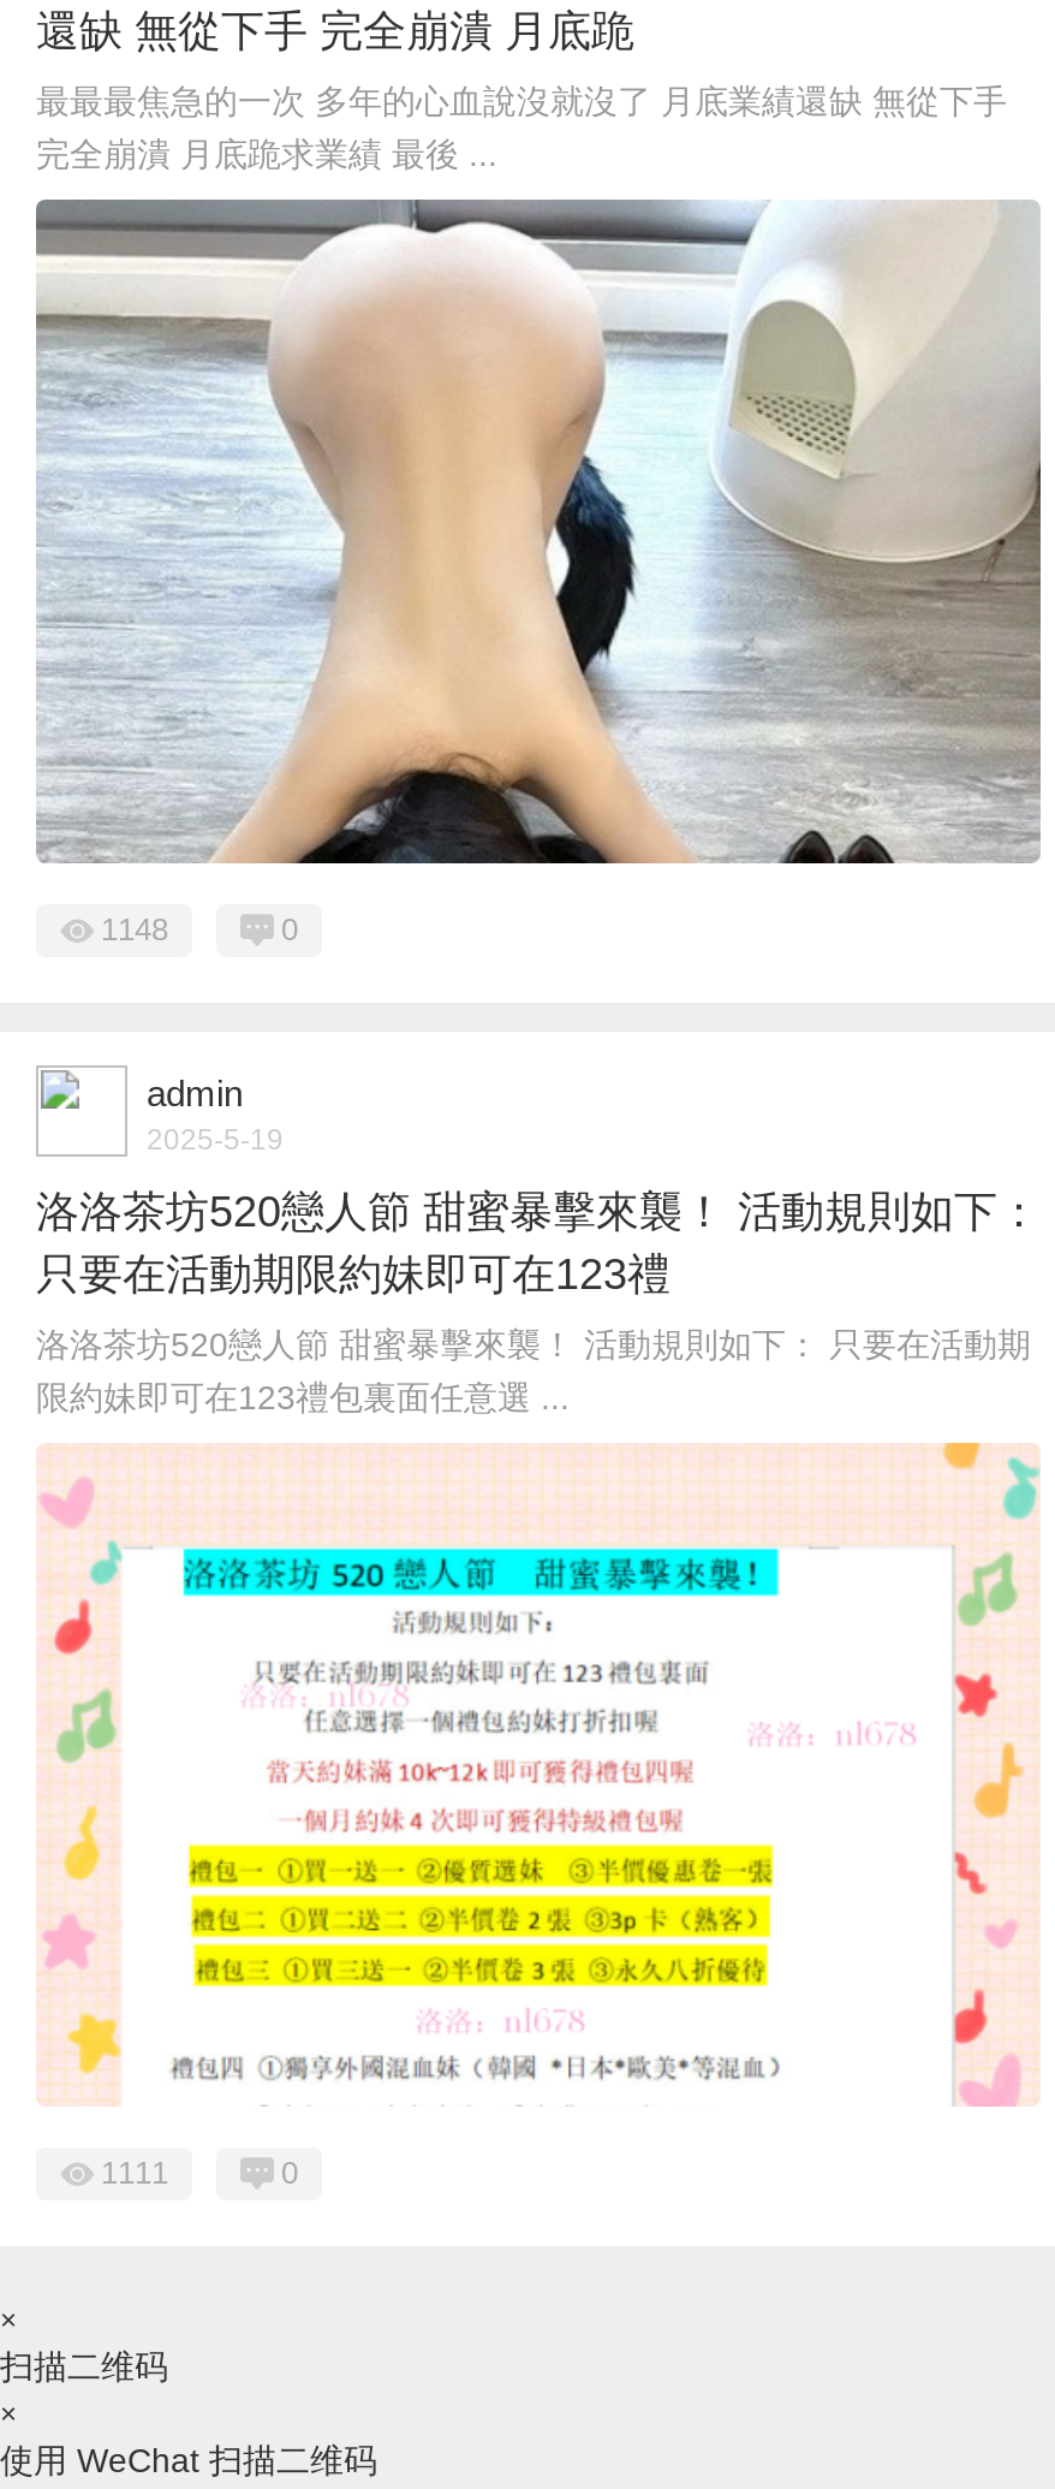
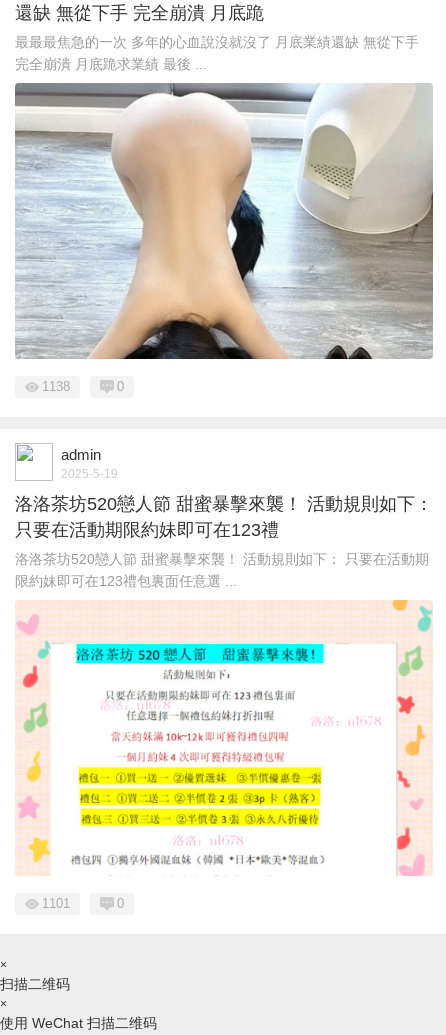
[101,912,168,948] 1148 -> [42,379,70,394] 1138
[101,2155,168,2191] 1111 -> [42,896,70,911] 1101

